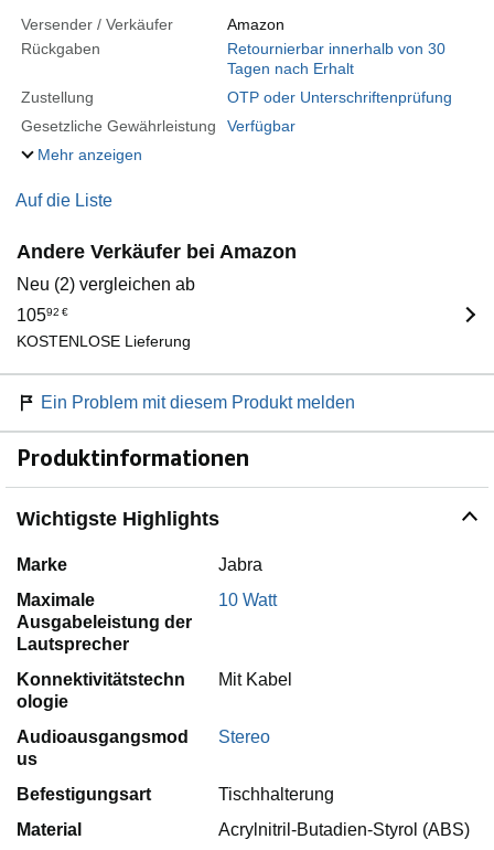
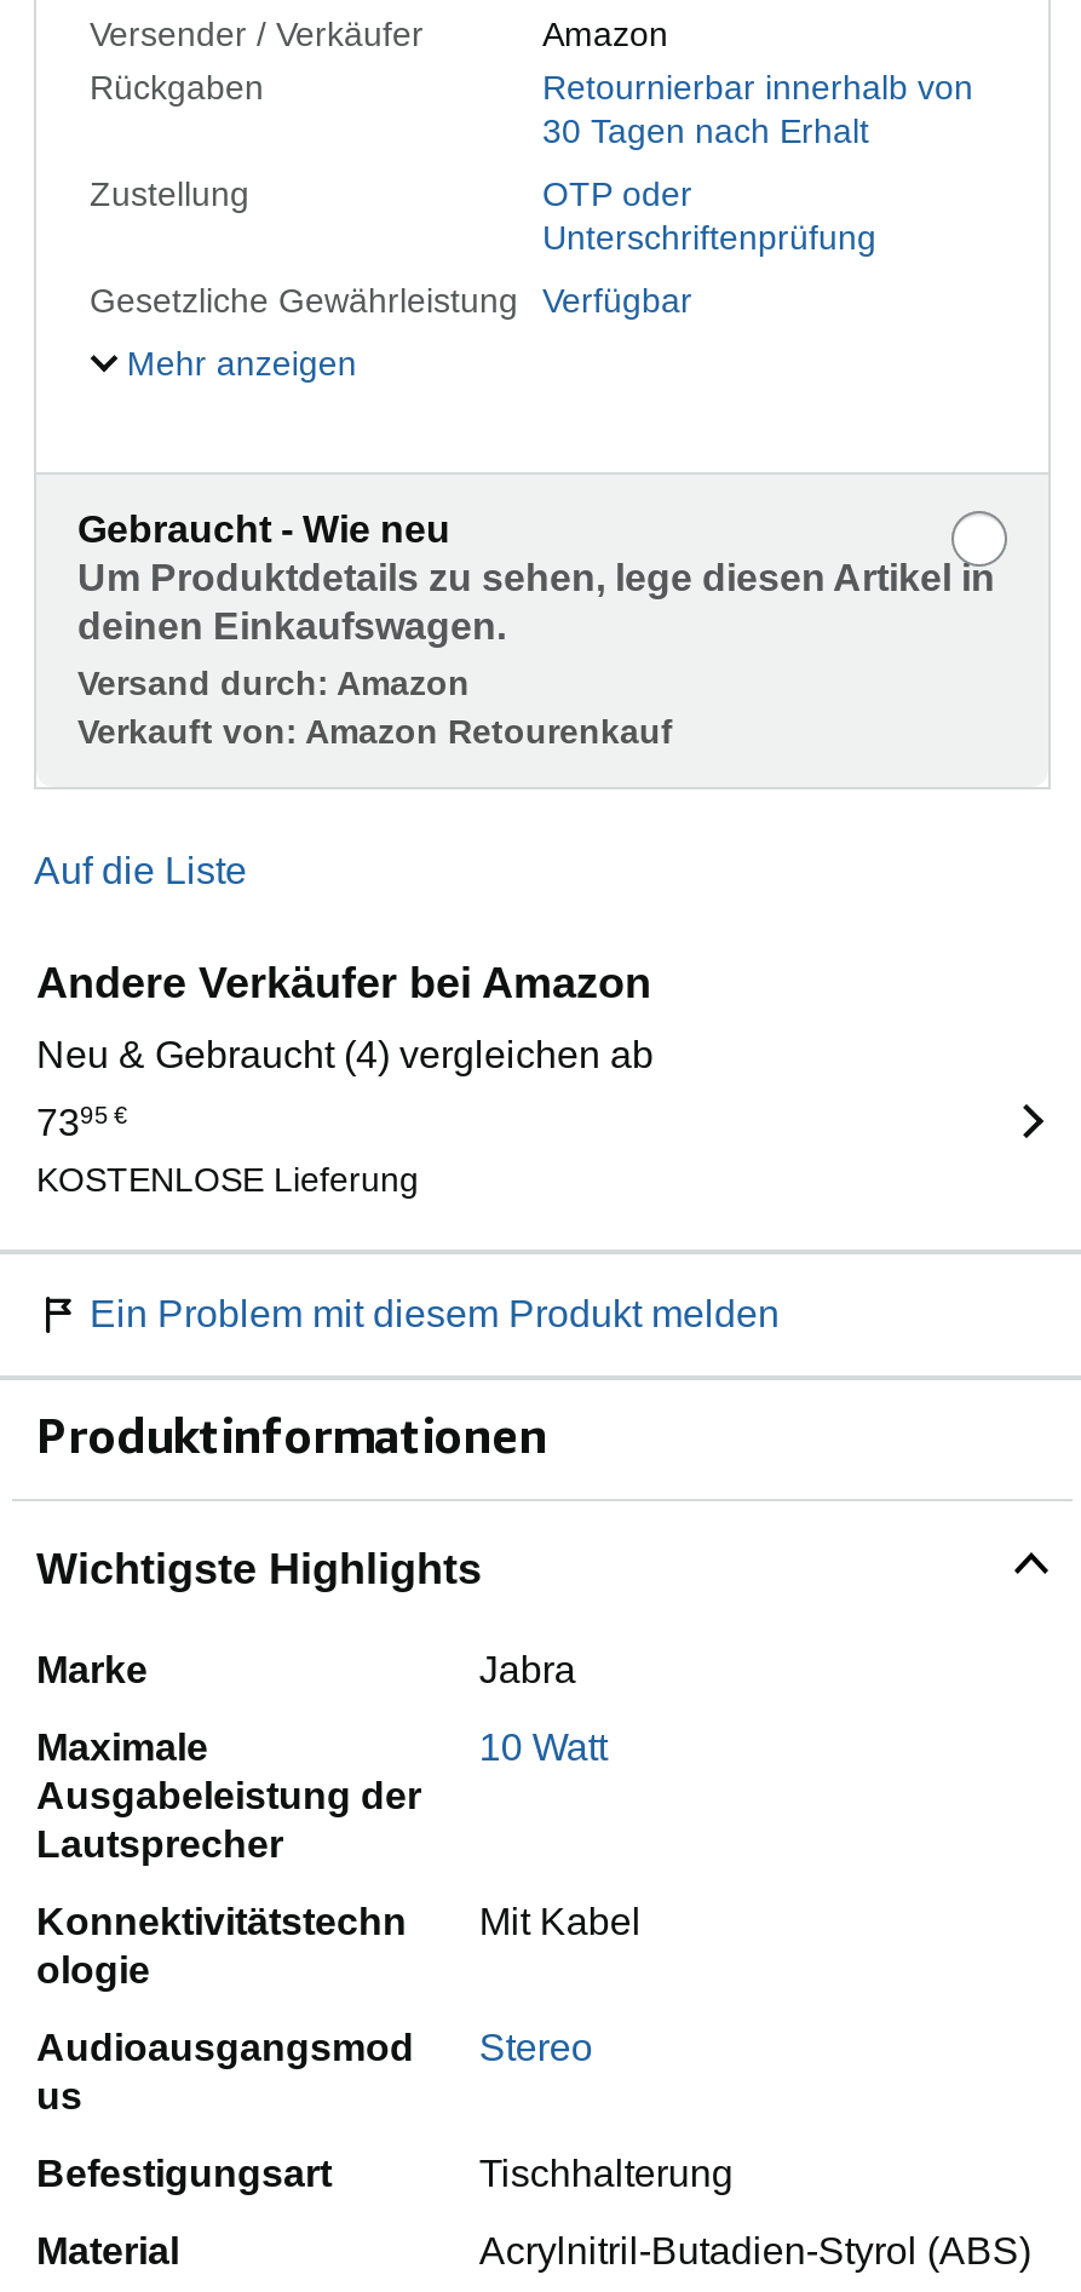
none -> [77,509,995,751] Gebraucht - Wie neu | Um Produktdetails zu sehen, lege diesen Artikel in | deinen Einkaufswagen. | Versand durch: Amazon | Verkauft von: Amazon Retourenkauf
[17,275,195,294] Neu (2) vergleichen ab -> [36,1035,654,1076] Neu & Gebraucht (4) vergleichen ab
[17,306,68,325] 10592 € -> [36,1103,128,1144] 7395 €

